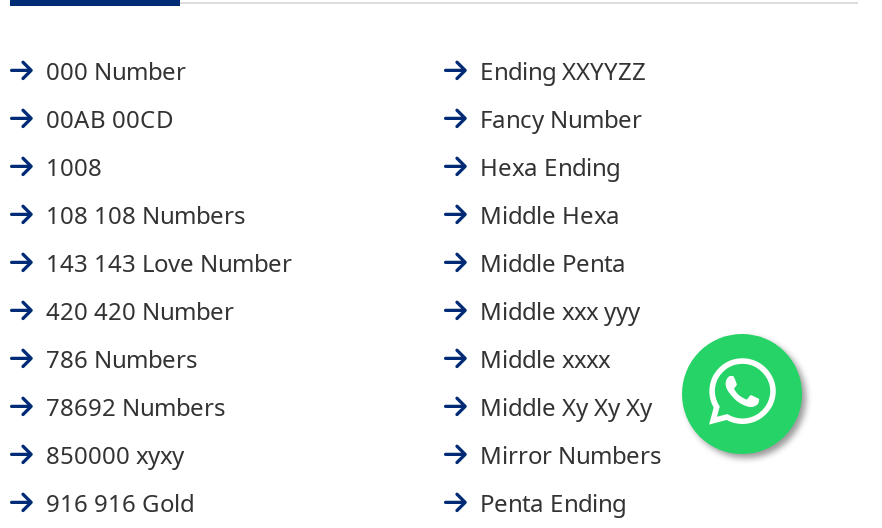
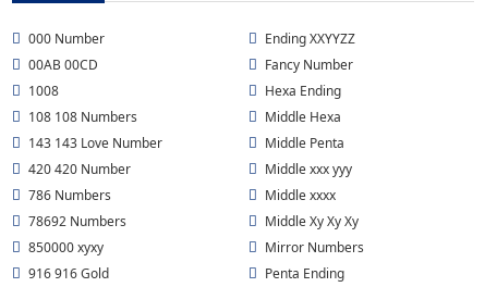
[682,332,808,460] [image] -> none

